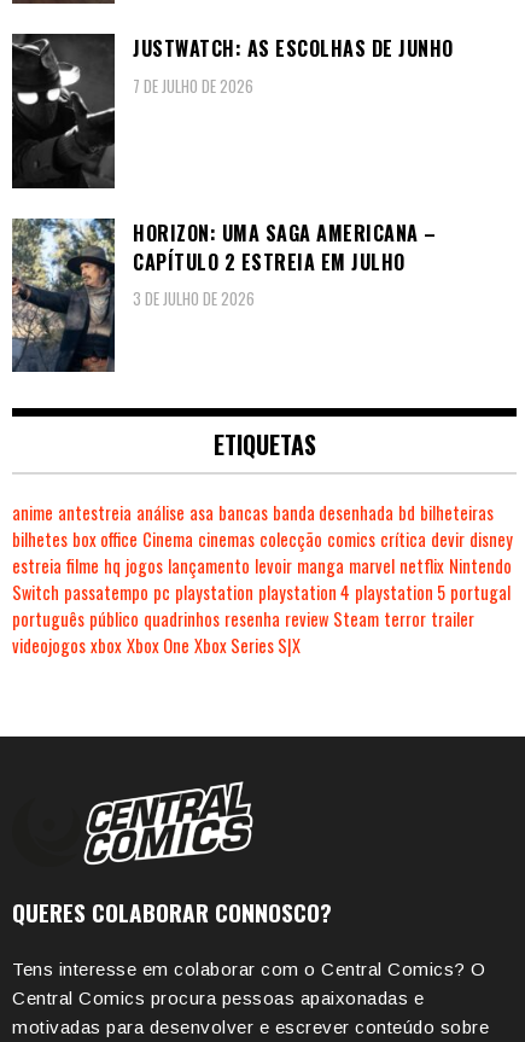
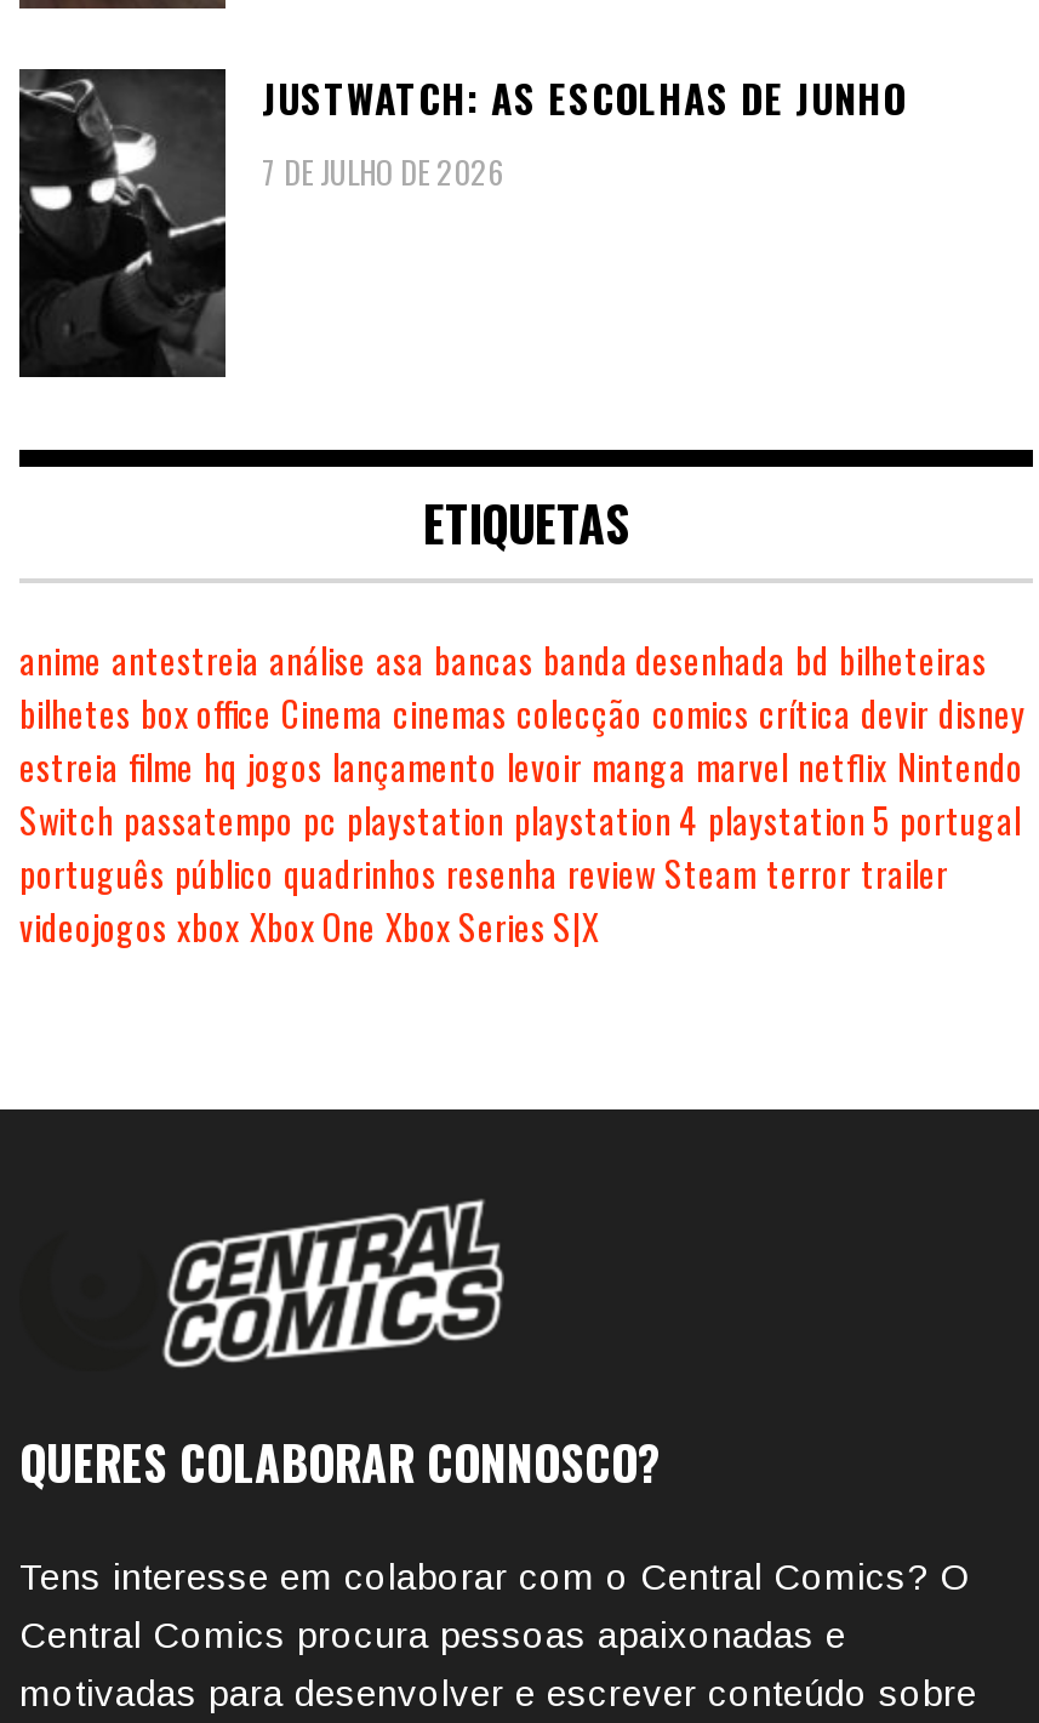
[11,218,436,373] [image] | HORIZON: UMA SAGA AMERICANA – | CAPÍTULO 2 ESTREIA EM JULHO | 3 DE JULHO DE 2026 -> none

